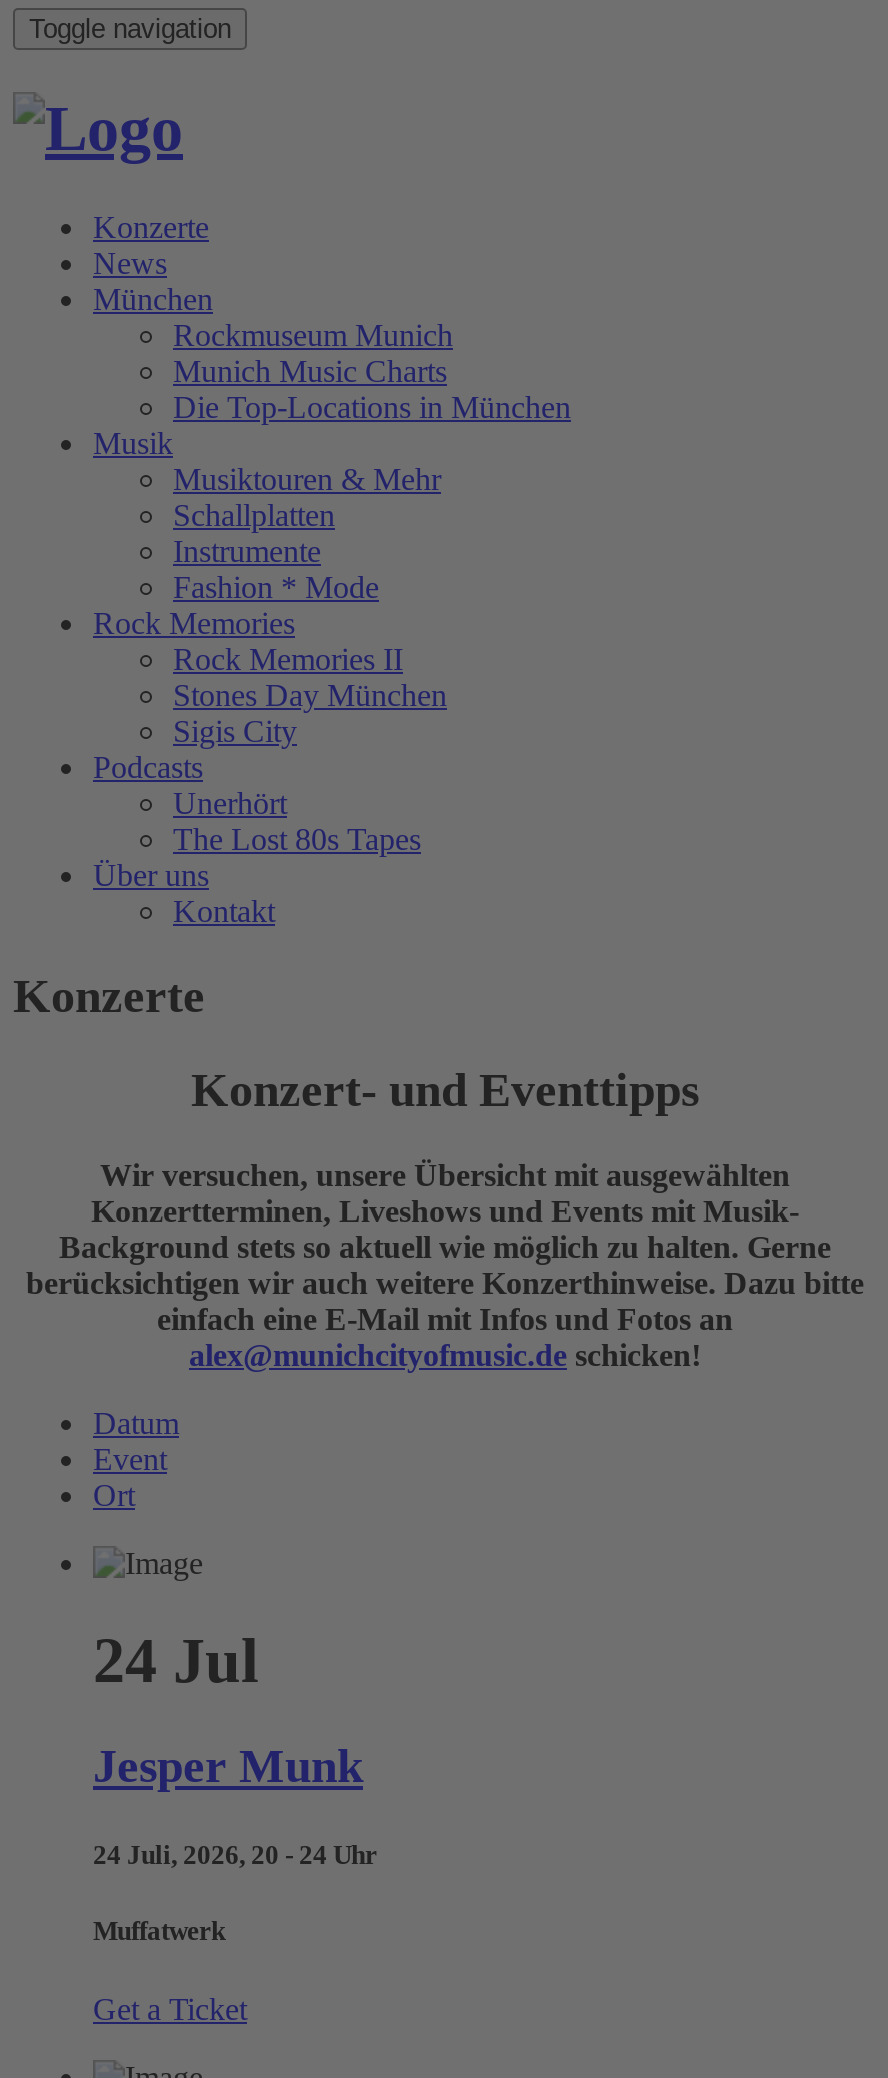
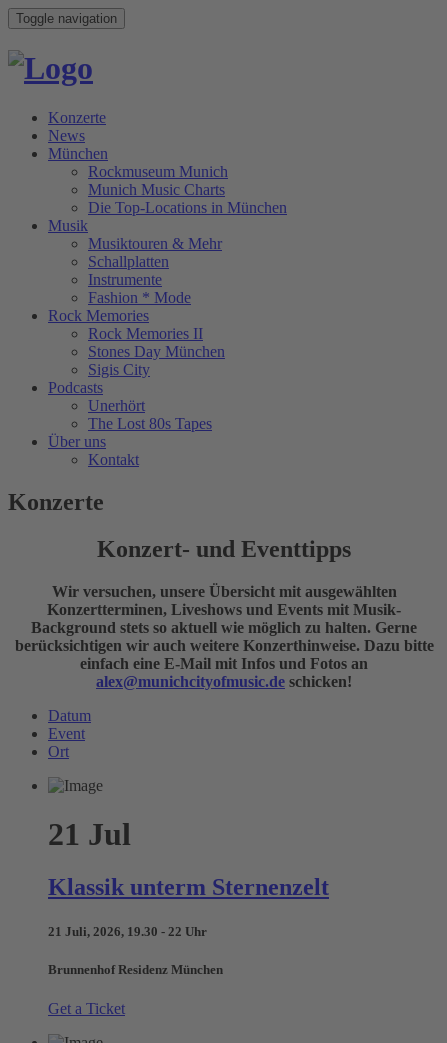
[93,1624,259,1696] 24 Jul -> [48,816,131,852] 21 Jul
[93,1741,363,1793] Jesper Munk -> [48,874,329,900] Klassik unterm Sternenzelt
[93,1839,377,1869] 24 Juli, 2026, 20 - 24 Uhr -> [48,924,207,939] 21 Juli, 2026, 19.30 - 22 Uhr
[93,1916,225,1946] Muffatwerk -> [48,962,223,977] Brunnenhof Residenz München

